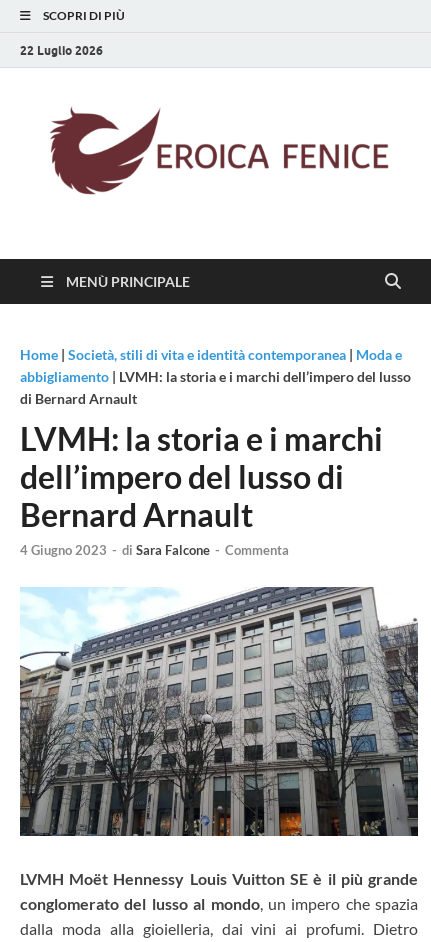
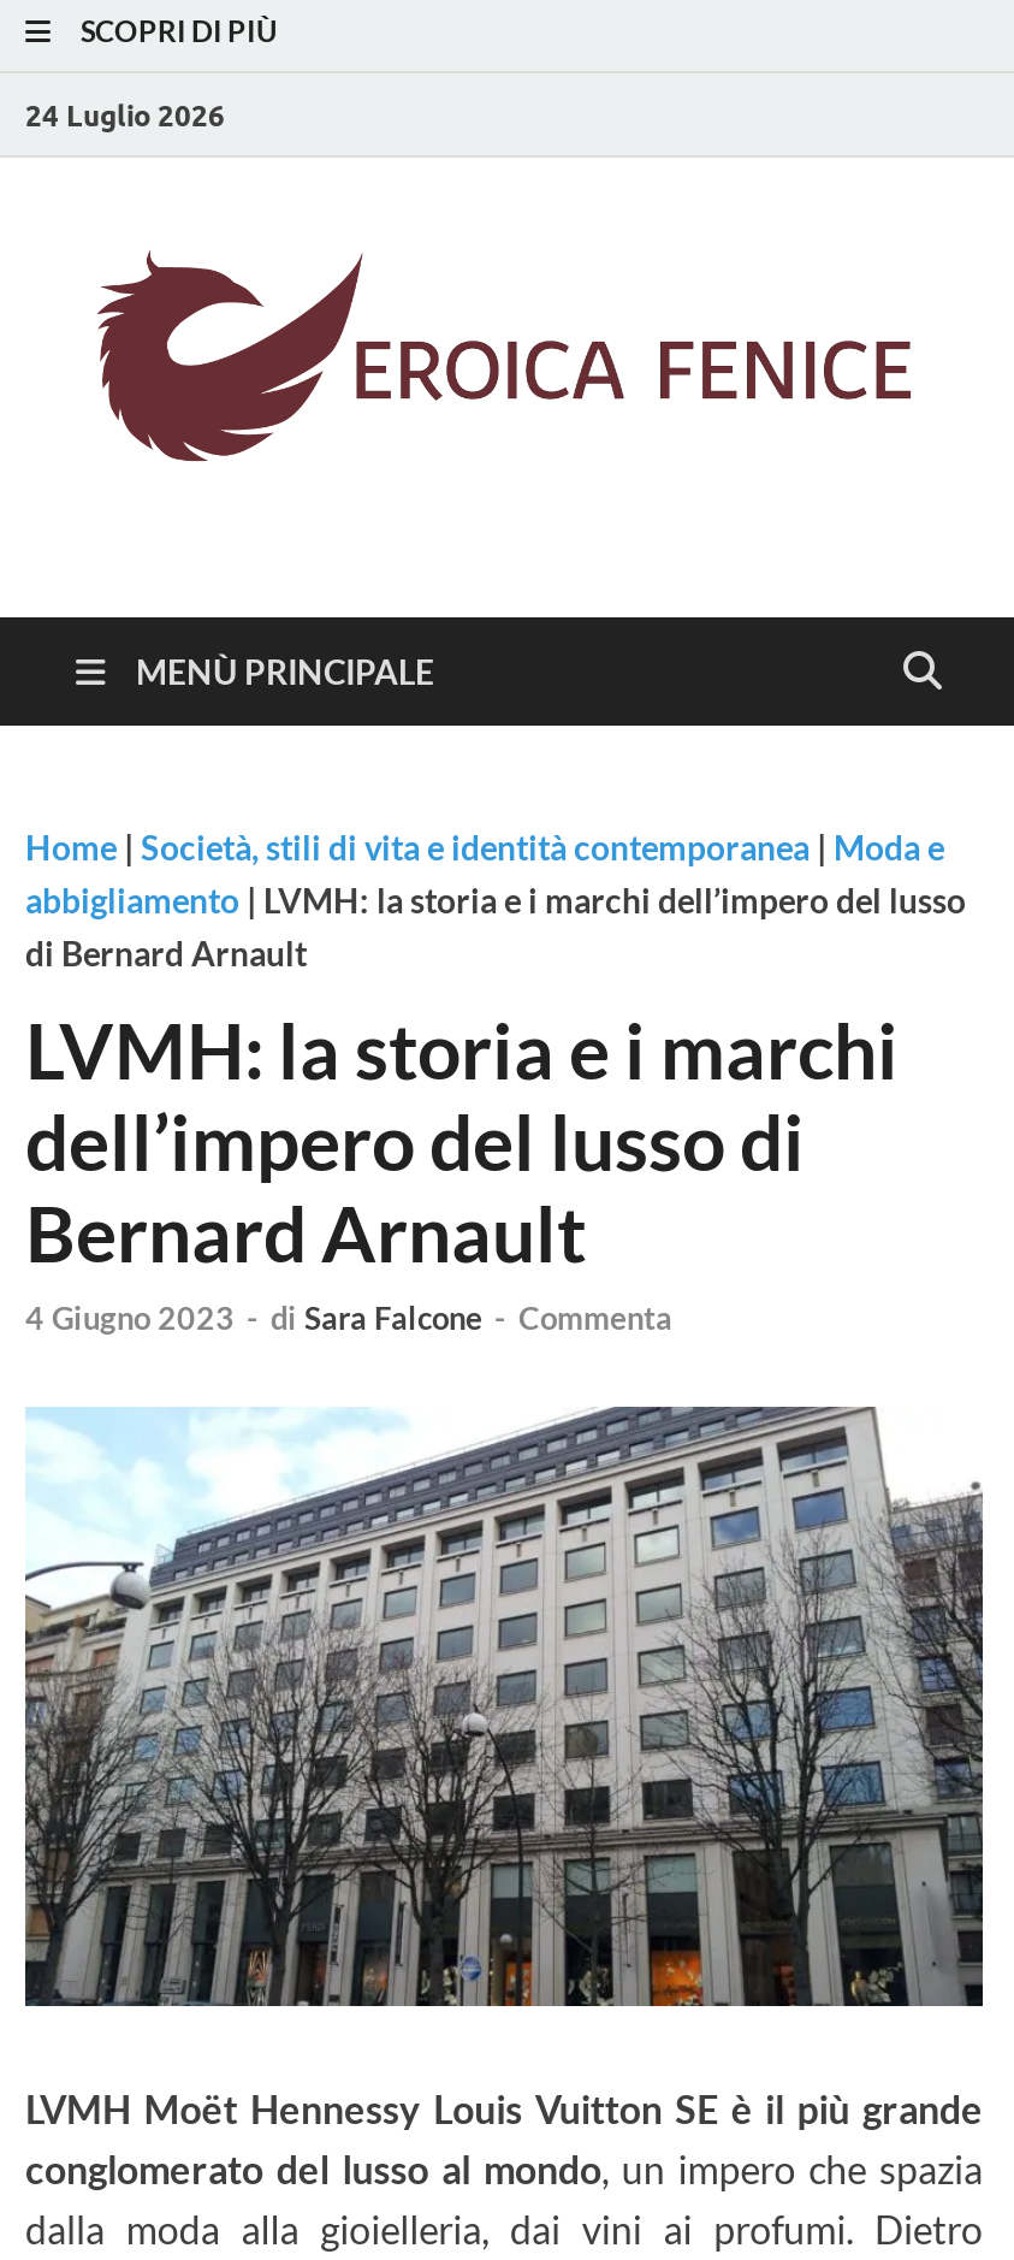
[20,42,103,57] 22 Luglio 2026 -> [25,96,225,132] 24 Luglio 2026

